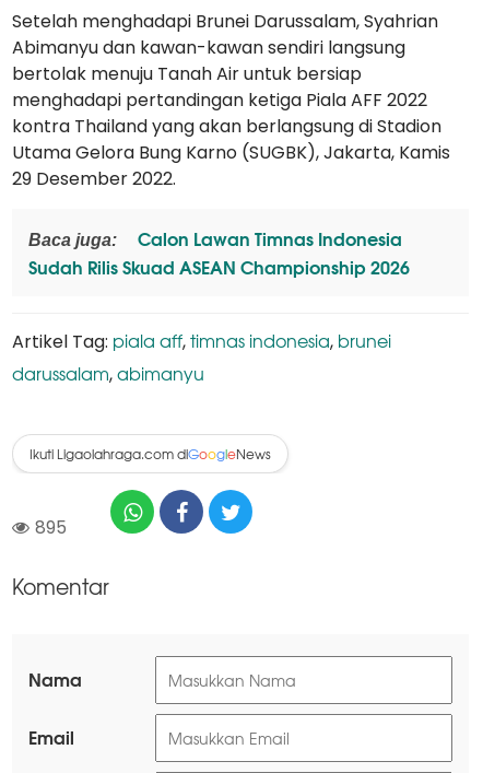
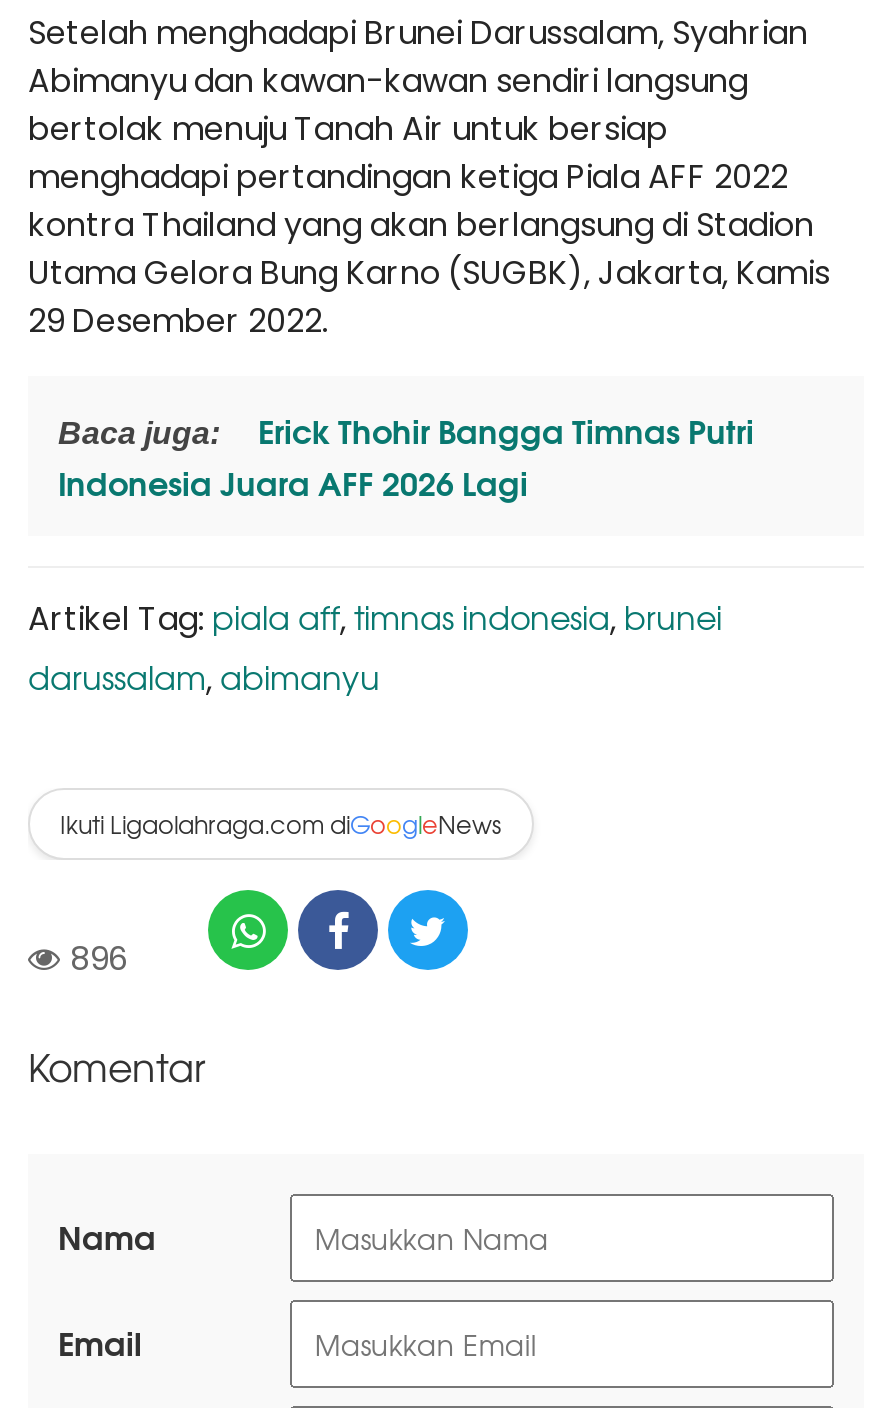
[28,224,410,280] Calon Lawan Timnas Indonesia | Sudah Rilis Skuad ASEAN Championship 2026 -> [58,404,754,506] Erick Thohir Bangga Timnas Putri | Indonesia Juara AFF 2026 Lagi
[35,518,67,536] 895 -> [70,942,128,974] 896

